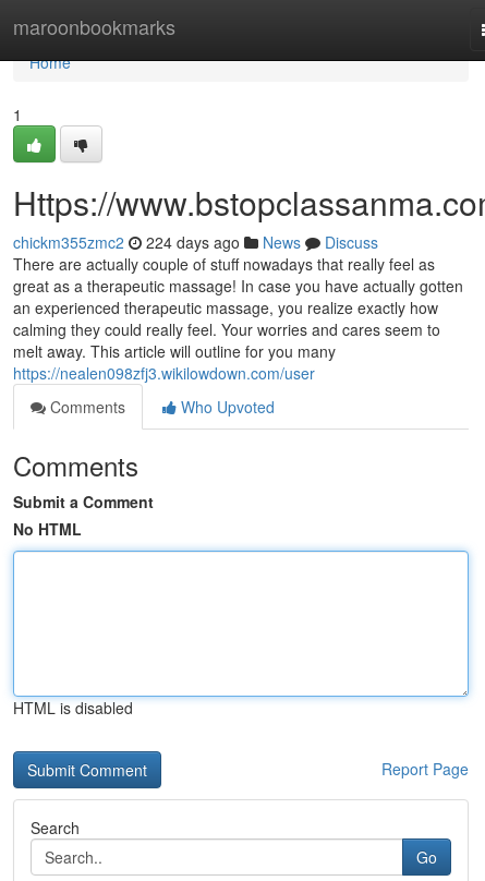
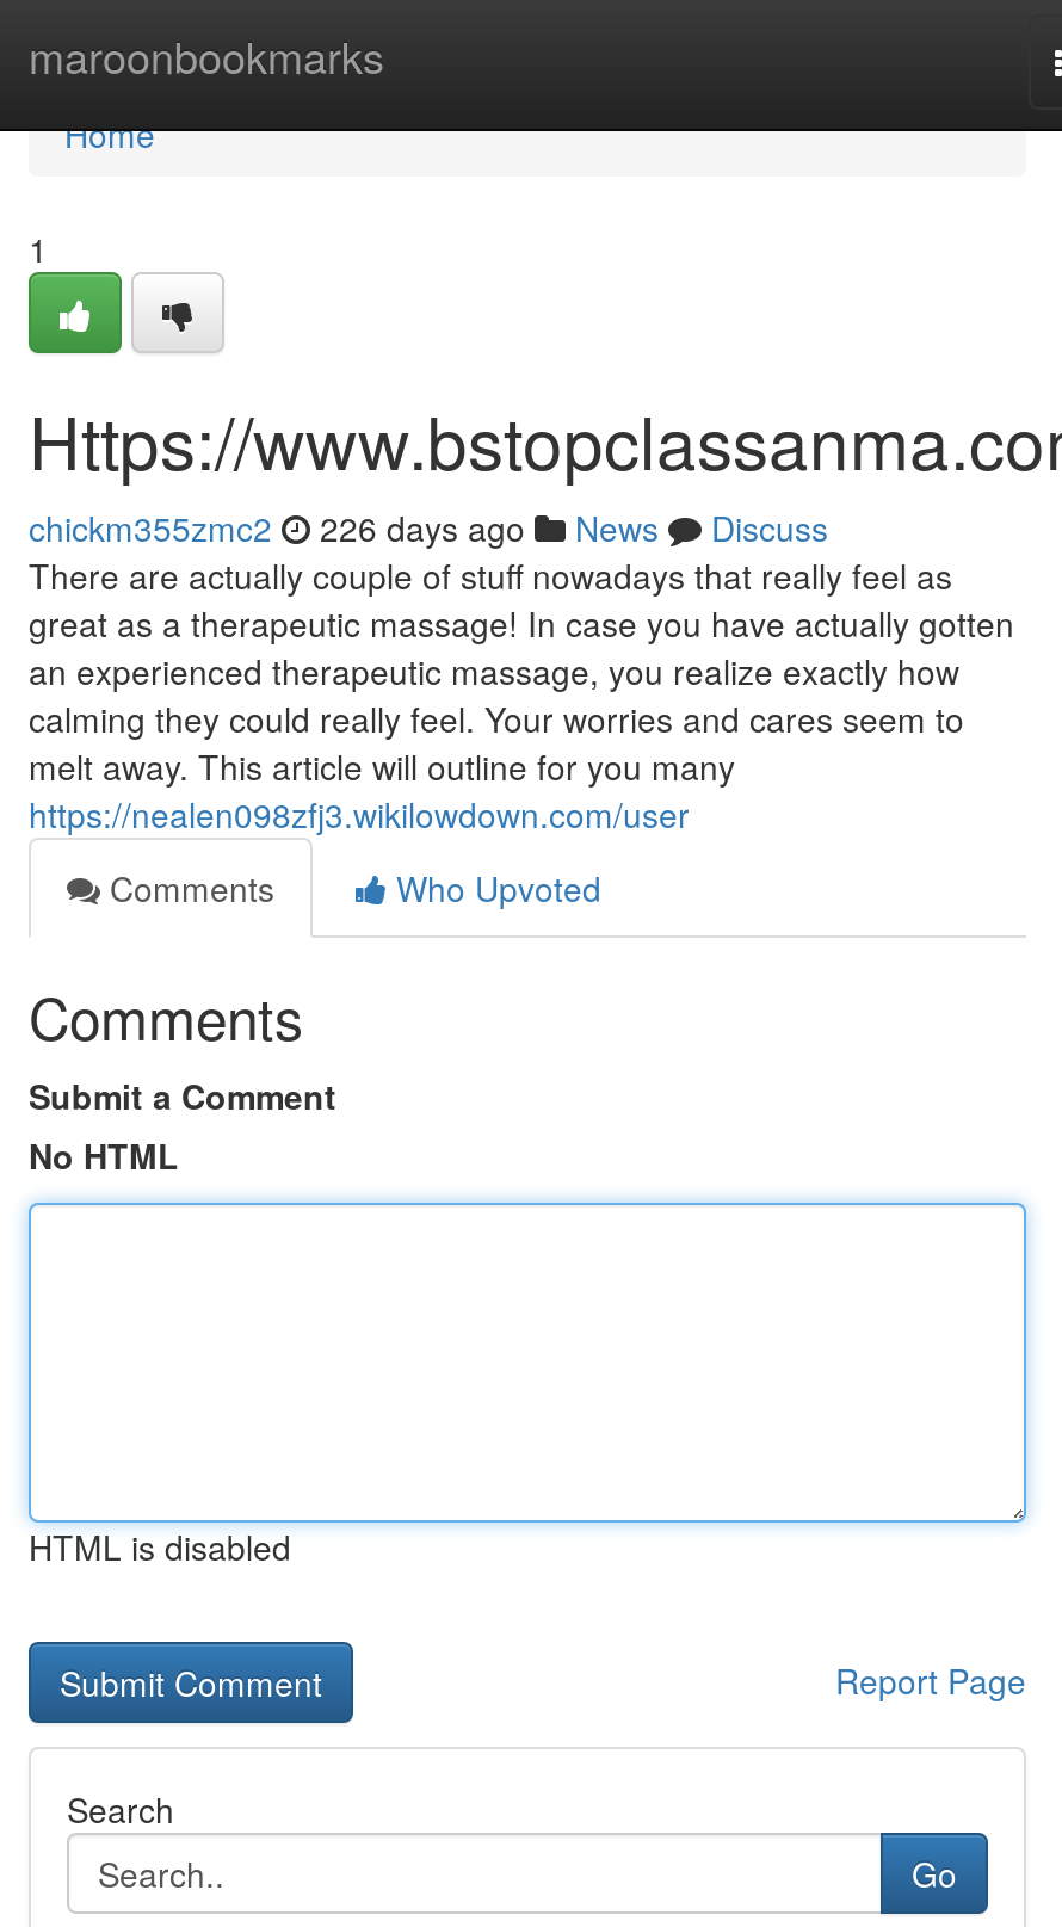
[13,231,378,253] chickm355zmc2 224 days ago News Discuss -> [29,504,828,551] chickm355zmc2 226 days ago News Discuss

